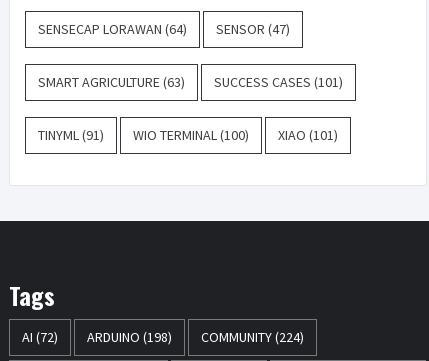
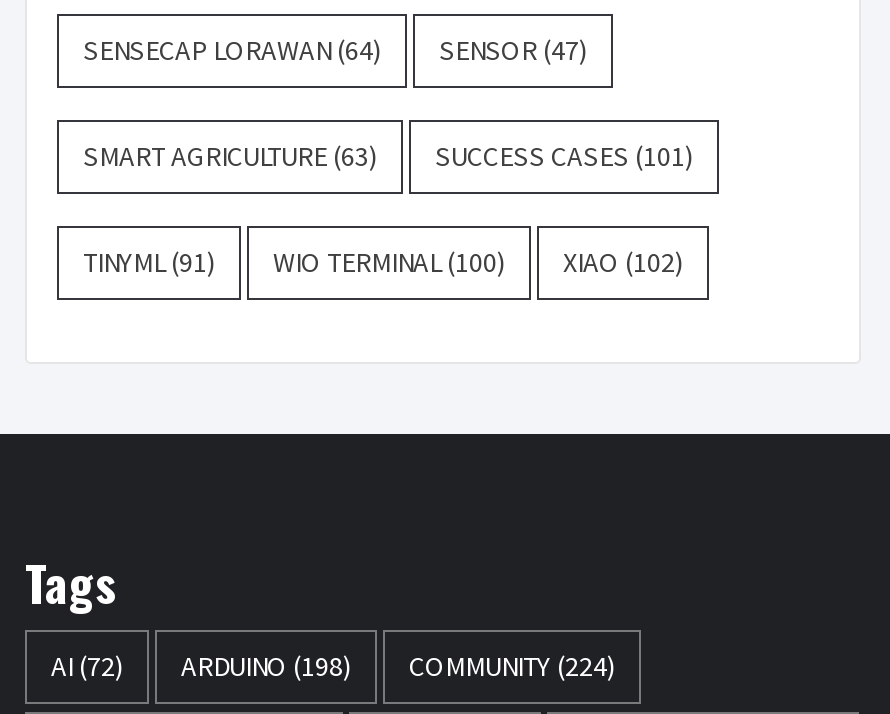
[38,126,338,144] TINYML(91) WIO TERMINAL(100) XIAO (101) -> [83,244,683,280] TINYML(91) WIO TERMINAL(100) XIAO (102)

